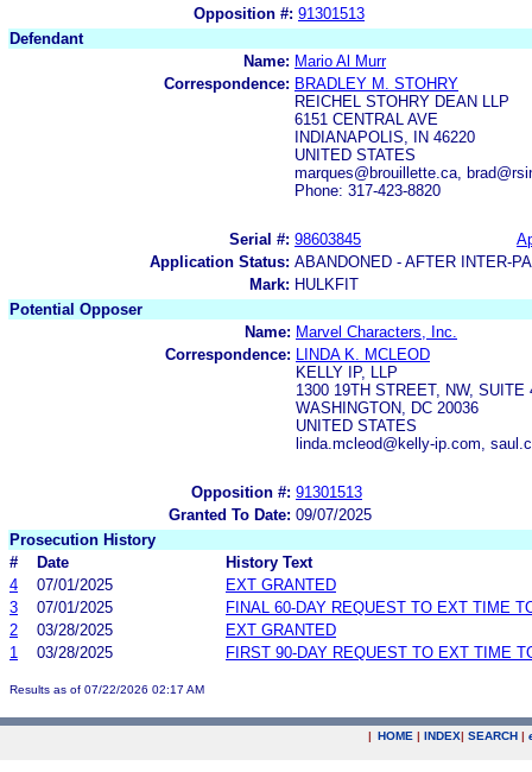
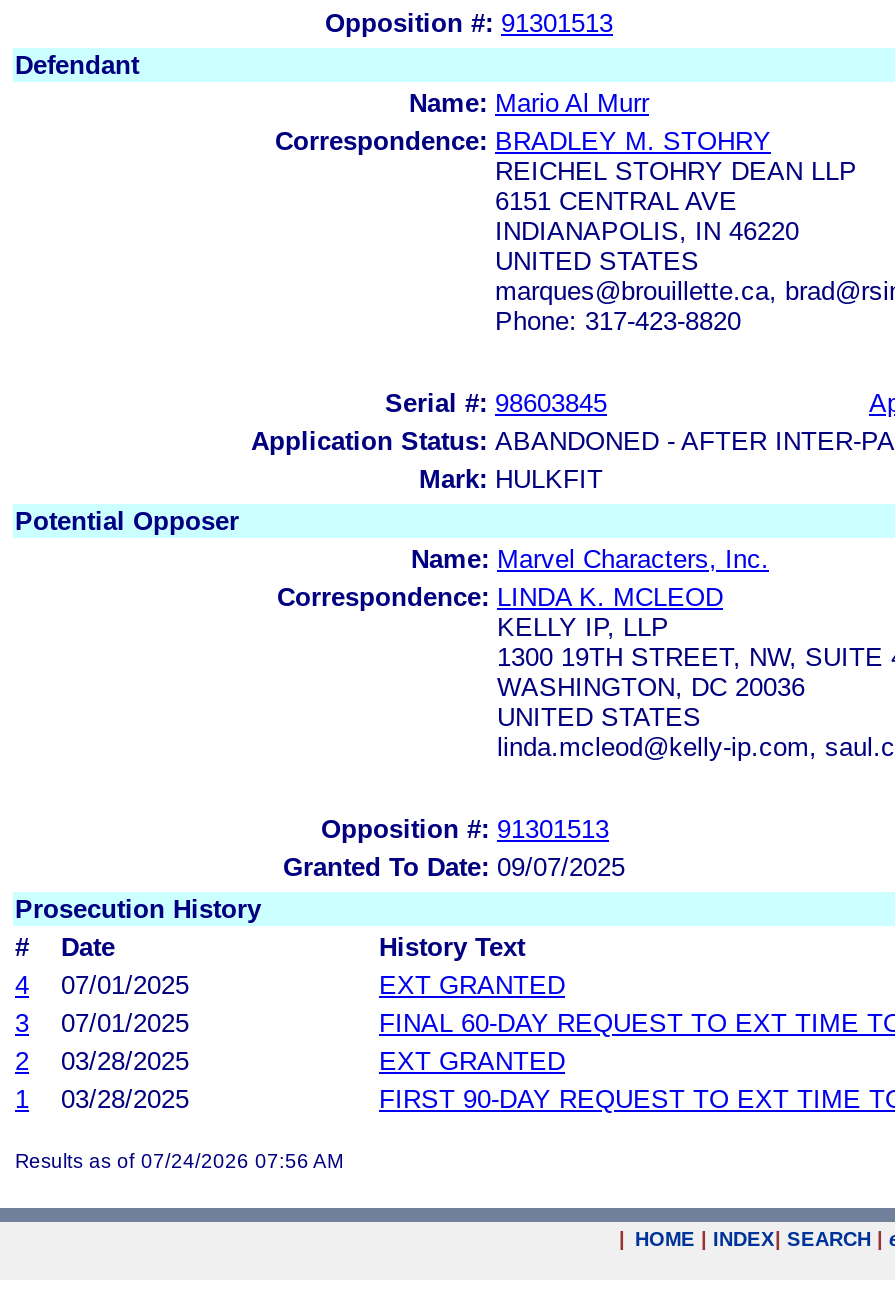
[9,683,204,696] Results as of 07/22/2026 02:17 AM -> [15,1150,343,1172] Results as of 07/24/2026 07:56 AM

